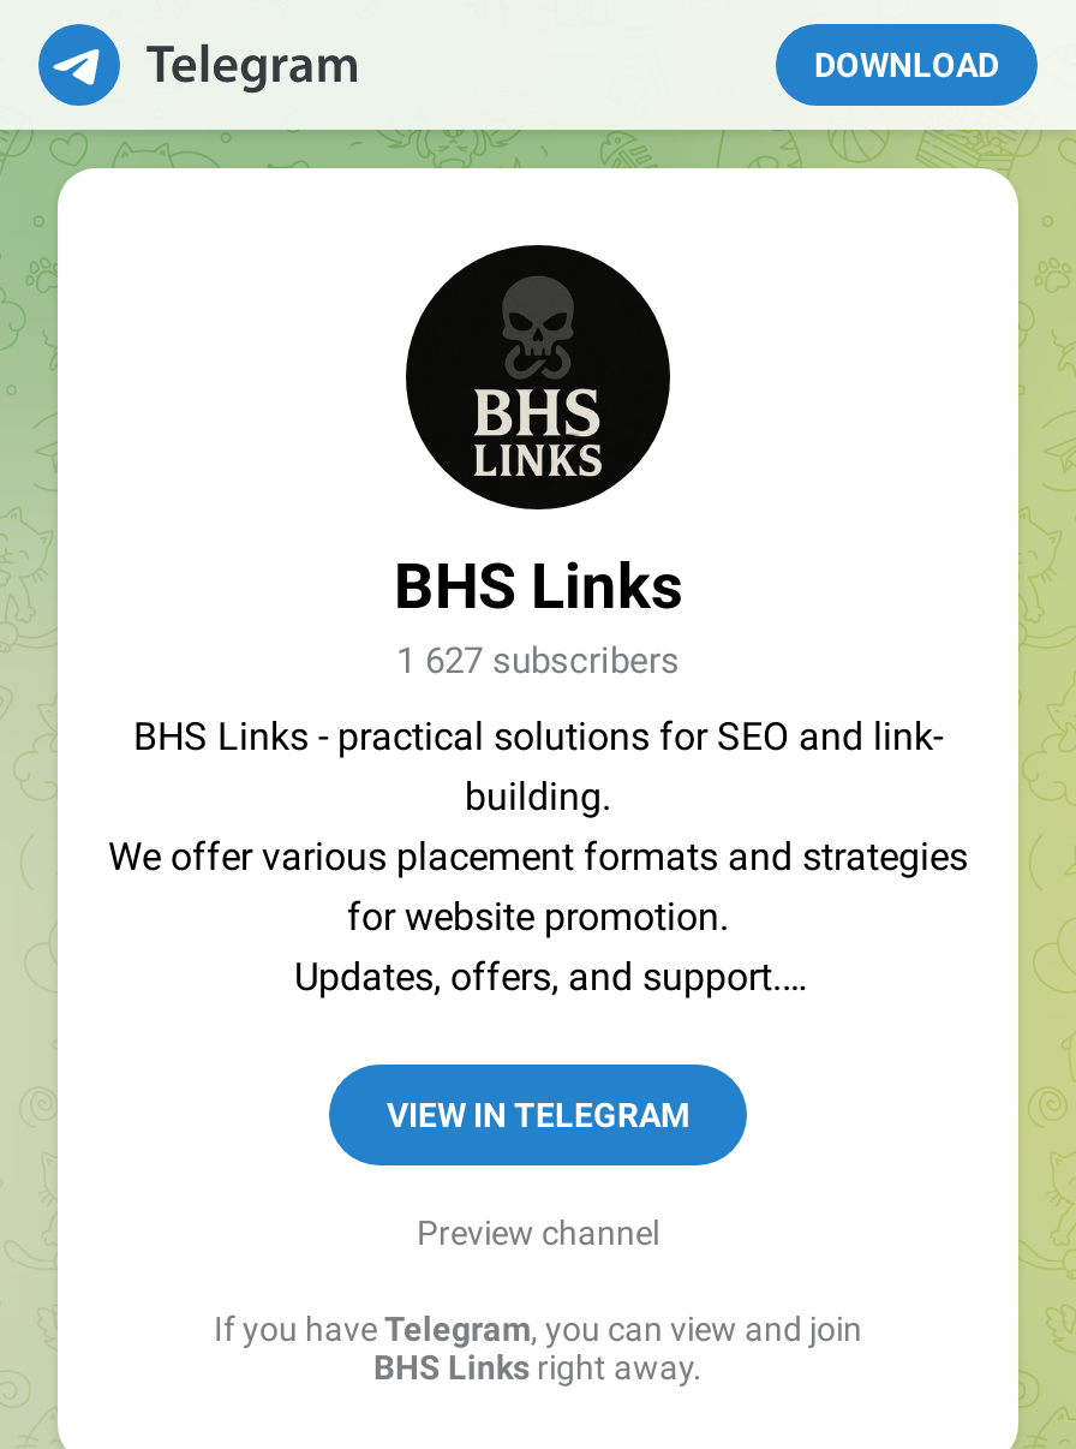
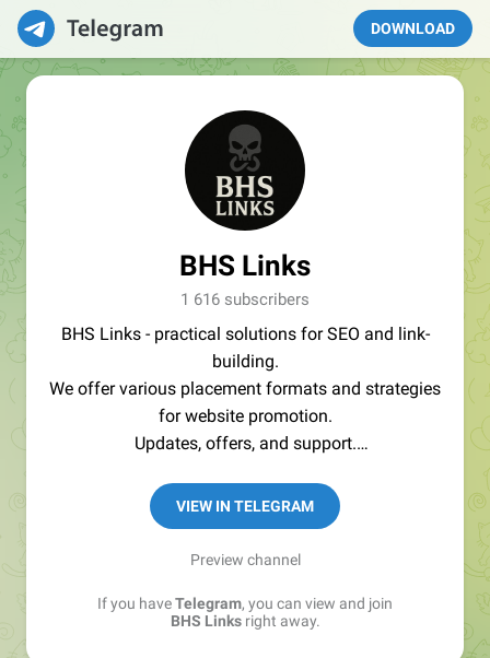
[396,639,680,682] 1 627 subscribers -> [180,290,310,309] 1 616 subscribers

